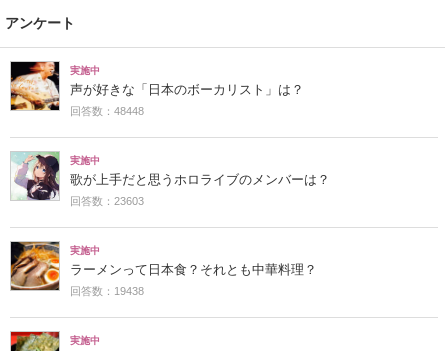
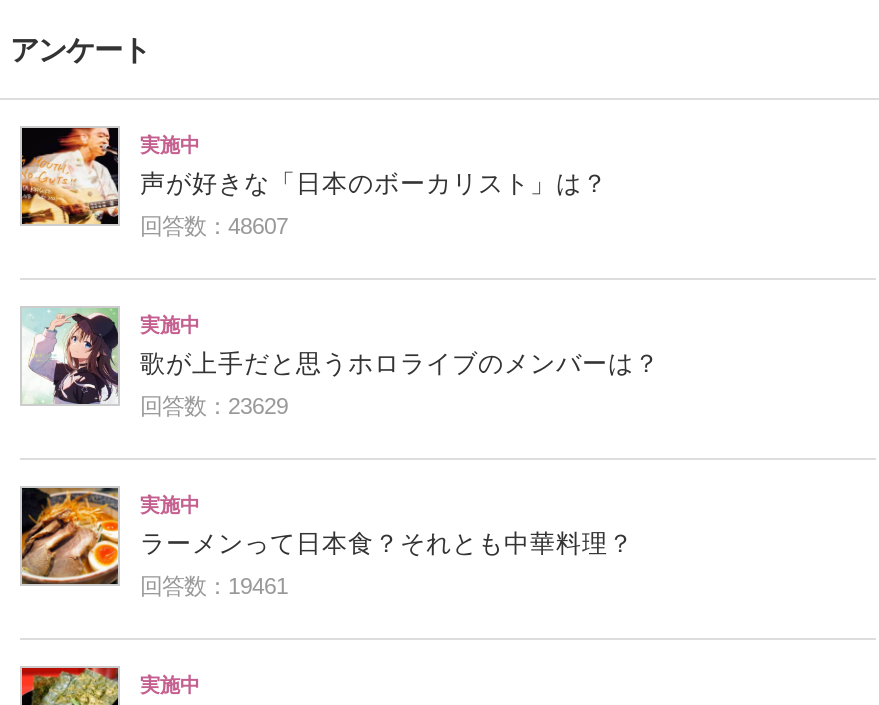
[70,105,144,117] 回答数：48448 -> [140,214,288,238] 回答数：48607
[70,195,144,207] 回答数：23603 -> [140,394,288,418] 回答数：23629
[70,285,144,297] 回答数：19438 -> [140,574,288,598] 回答数：19461

